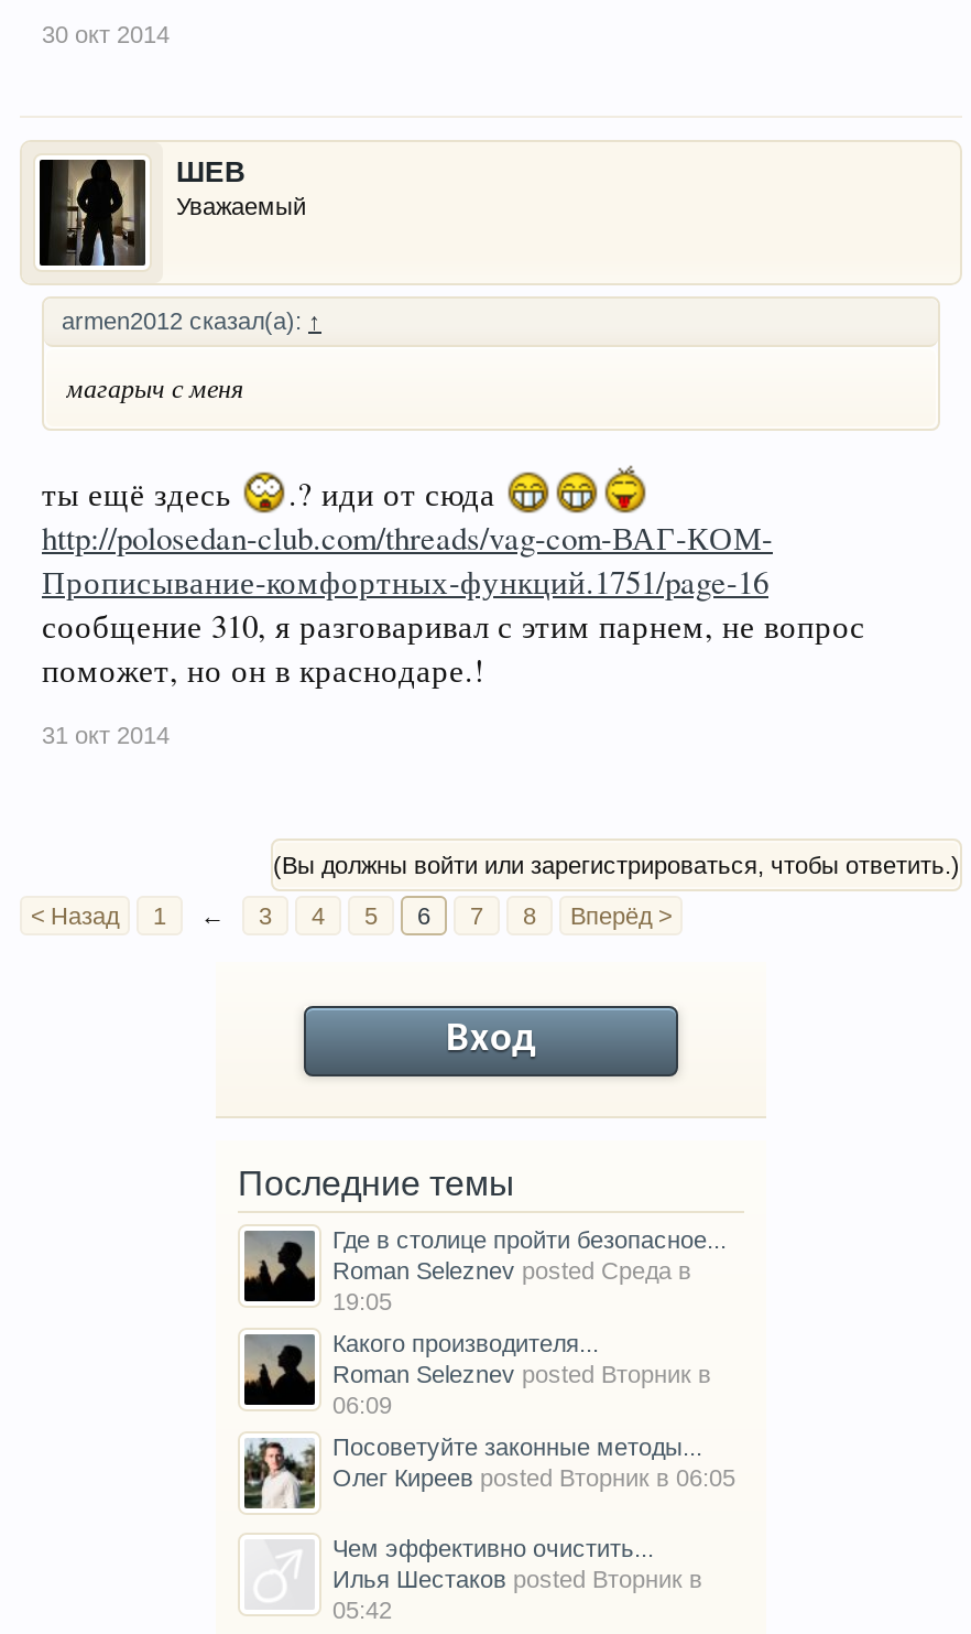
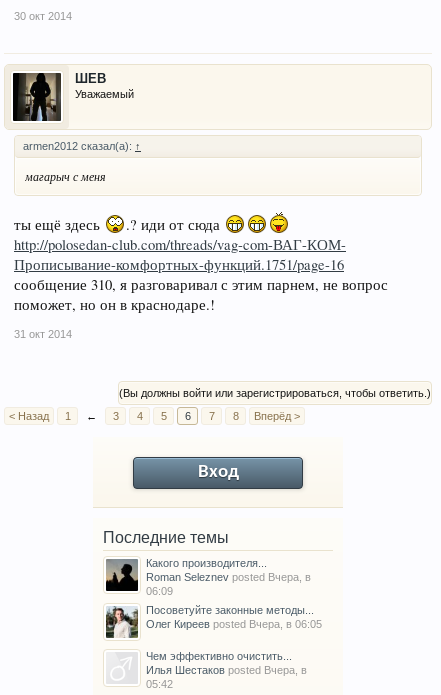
[332,1227,727,1315] Где в столице пройти безопасное... | Roman Seleznev posted Среда в | 19:05 -> none
[332,1361,711,1388] Roman Seleznev posted Вторник в -> [146,571,311,583] Roman Seleznev posted Вчера, в
[332,1465,735,1491] Олег Киреев posted Вторник в 06:05 -> [146,618,322,630] Олег Киреев posted Вчера, в 06:05
[332,1566,702,1593] Илья Шестаков posted Вторник в -> [146,664,307,676] Илья Шестаков posted Вчера, в

